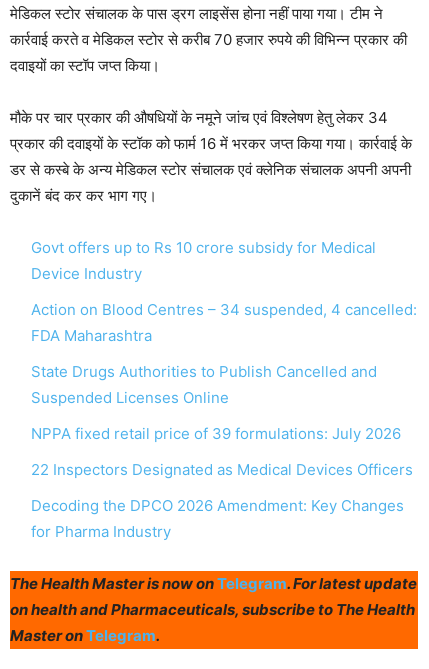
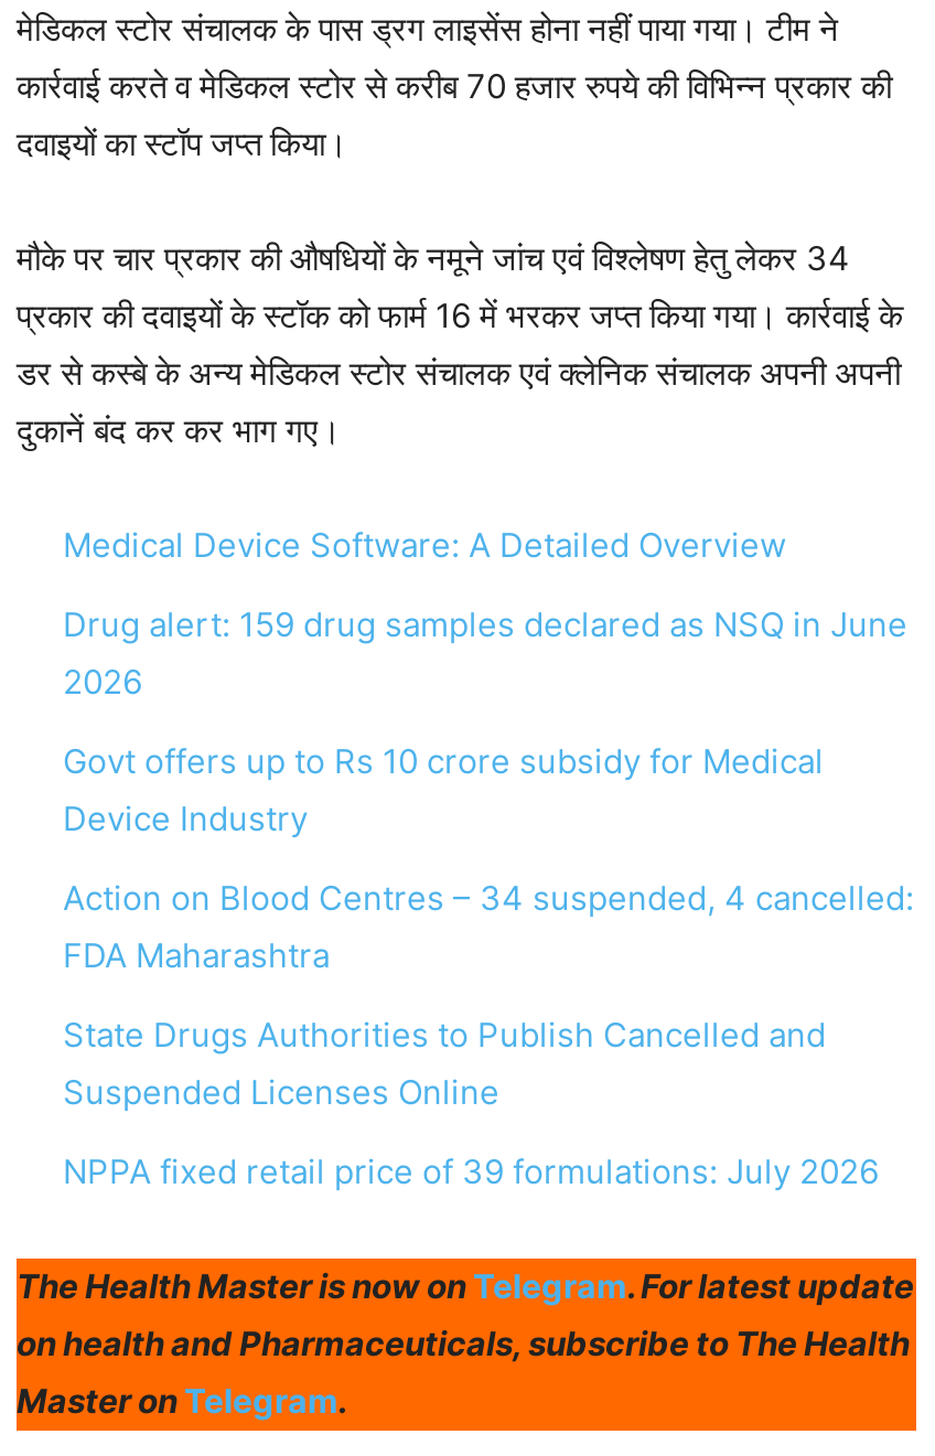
none -> [63,525,907,704] Medical Device Software: A Detailed Overview | Drug alert: 159 drug samples declared as NSQ in June | 2026
moved [31,238,417,443] -> [63,741,914,1193]: Govt offers up to Rs 10 crore subsidy for Medical | Device Industry | Action on Blood Centres – 34 suspended, 4 cancelled: | FDA Maharashtra | State Drugs Authorities to Publish Cancelled and | Suspended Licenses Online | NPPA fixed retail price of 39 formulations: July 2026
[31,460,413,541] 22 Inspectors Designated as Medical Devices Officers | Decoding the DPCO 2026 Amendment: Key Changes | for Pharma Industry -> none

